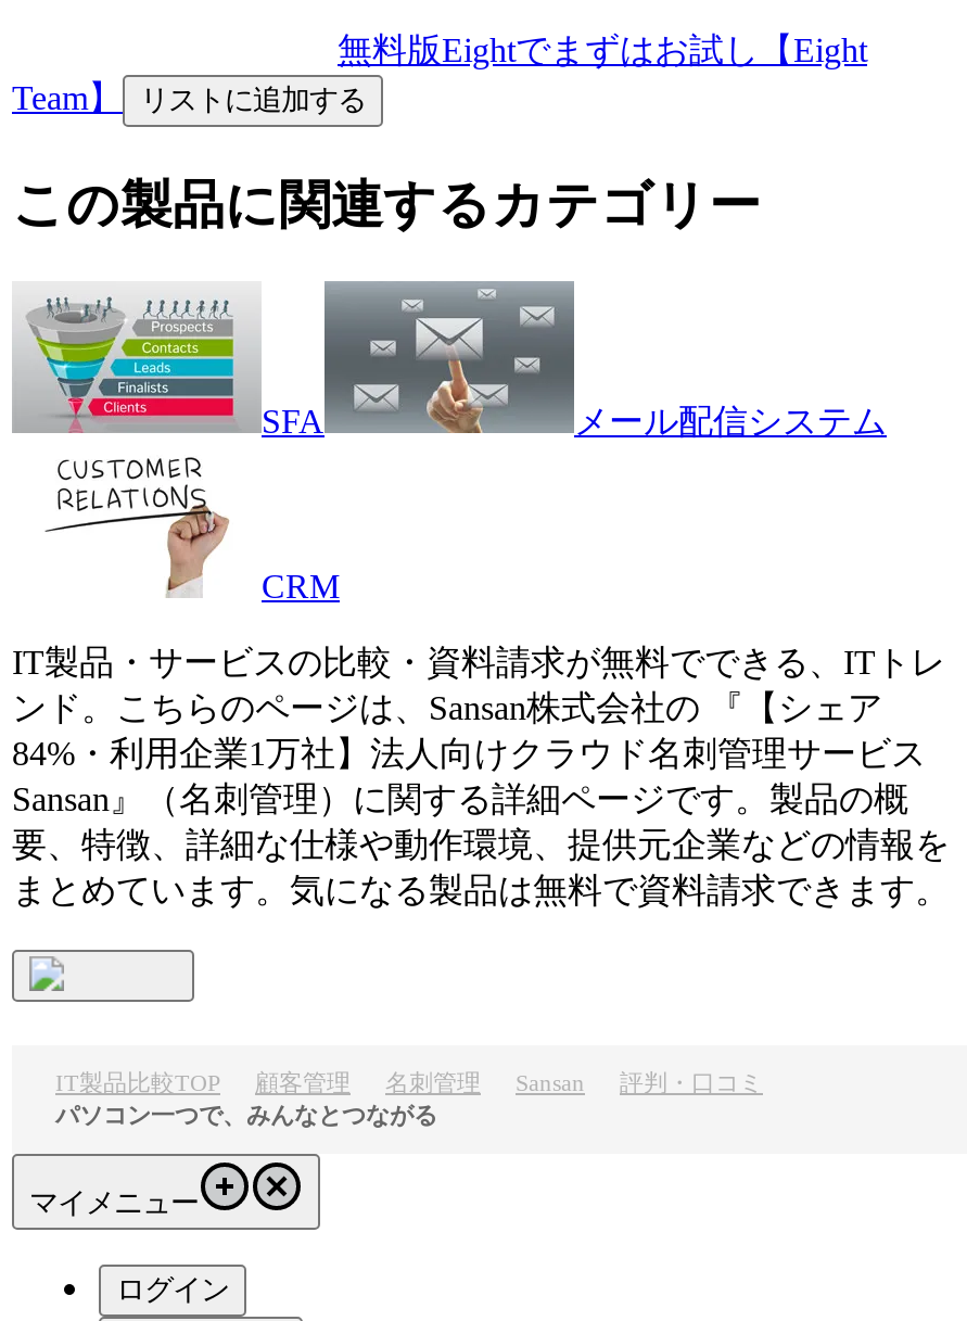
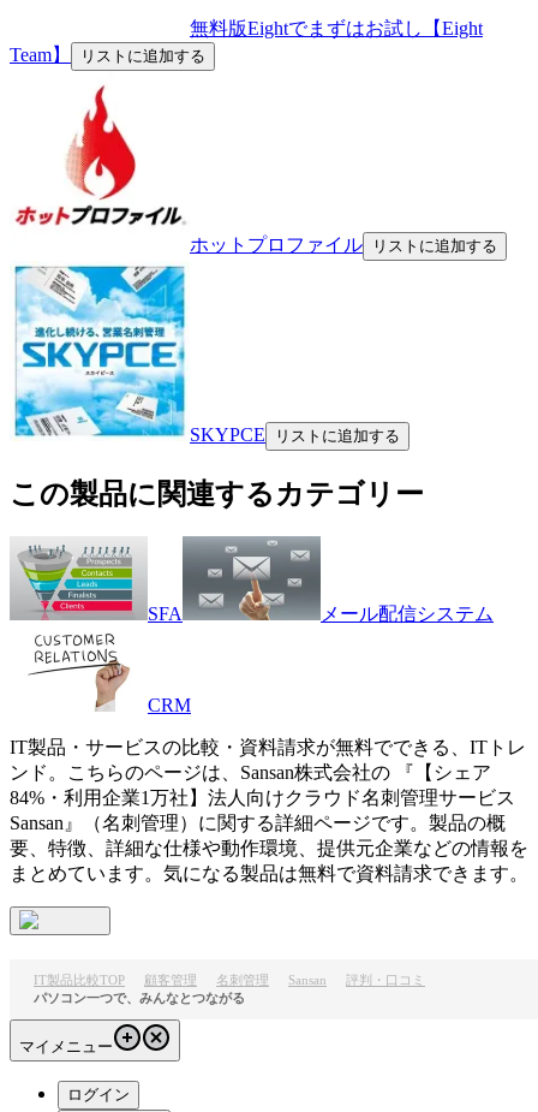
none -> [13,264,400,444] [image] | SKYPCE リストに追加する
none -> [14,85,497,254] [image] | ホットプロファイル リストに追加する

